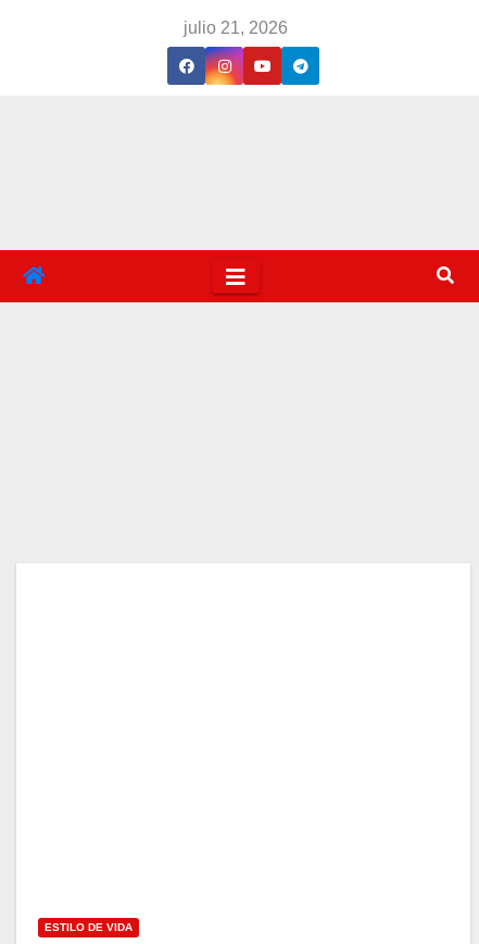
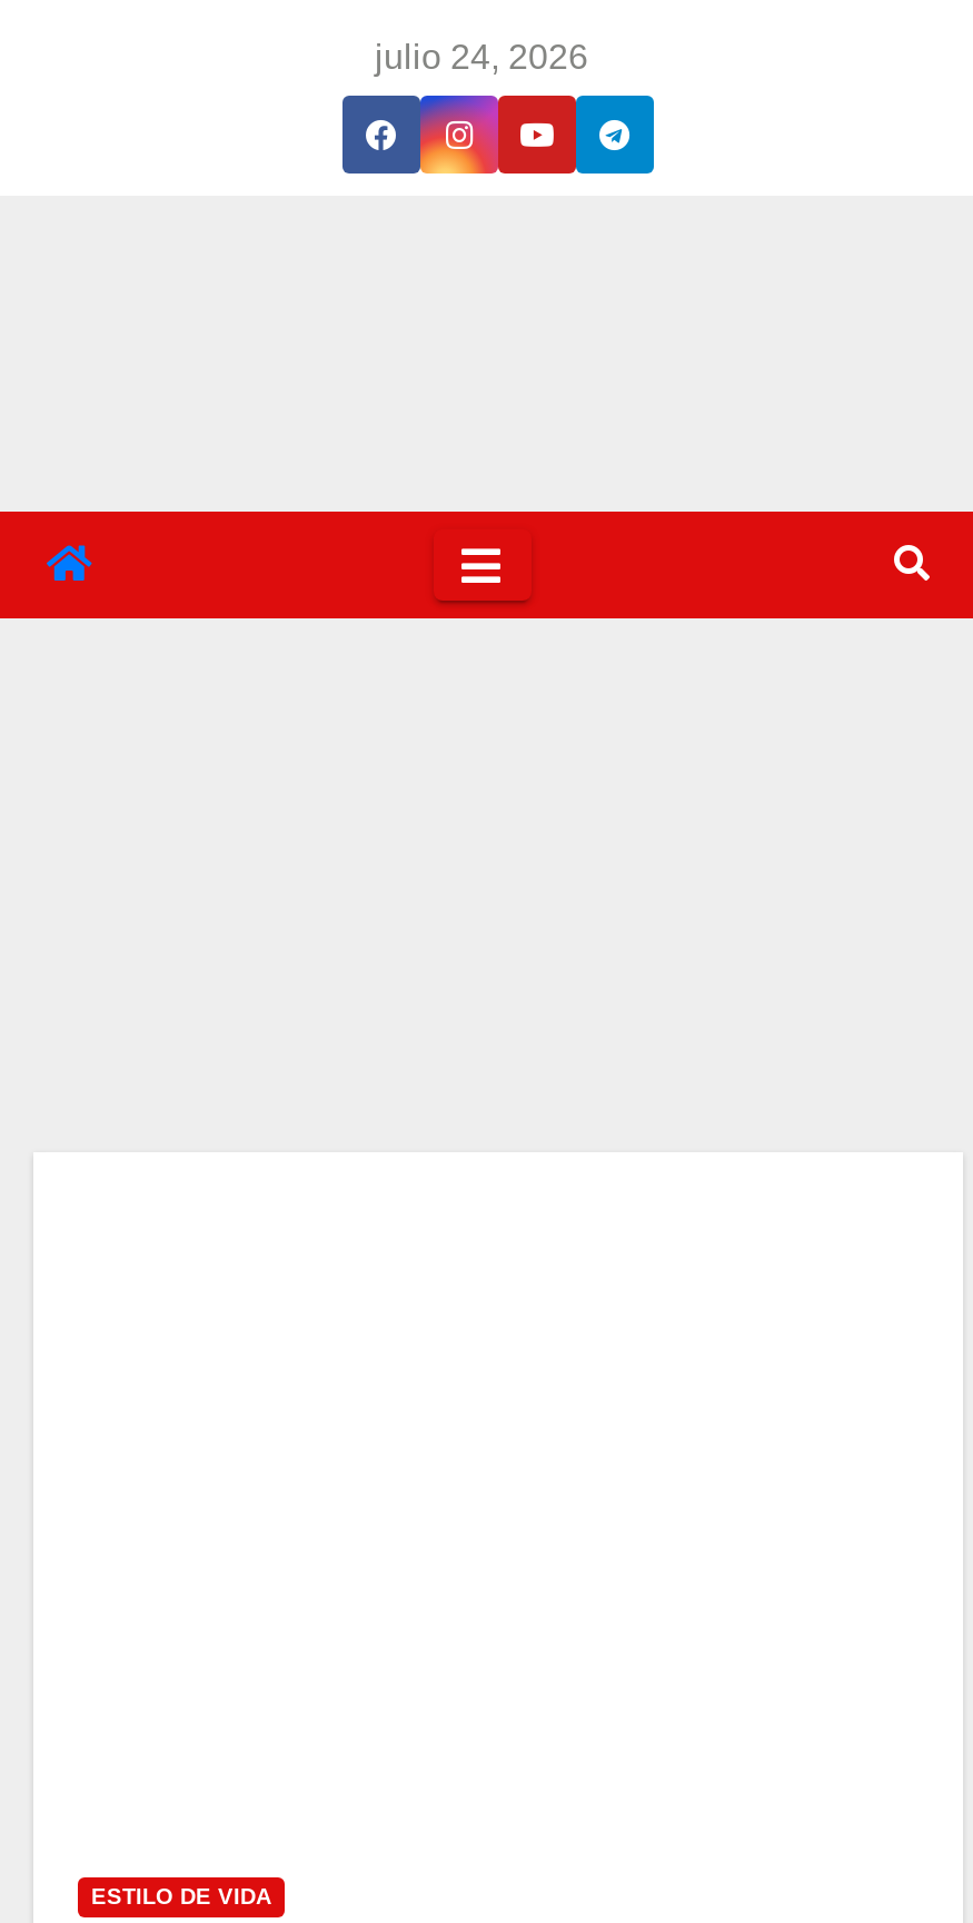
[183,18,287,37] julio 21, 2026 -> [375,38,588,76] julio 24, 2026

